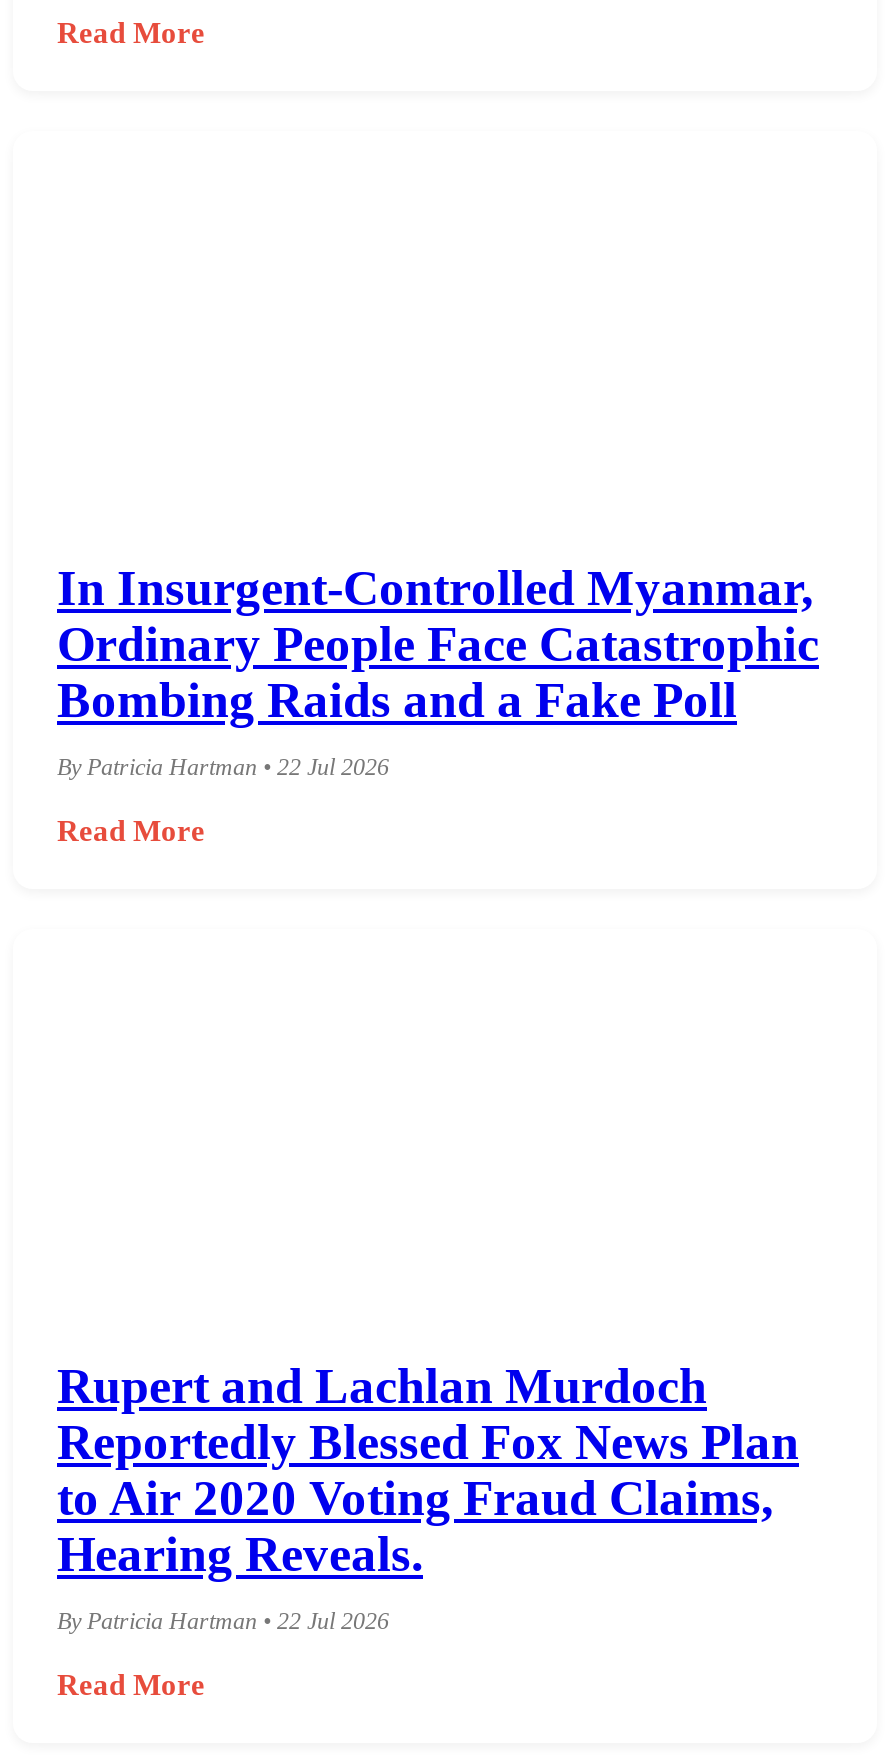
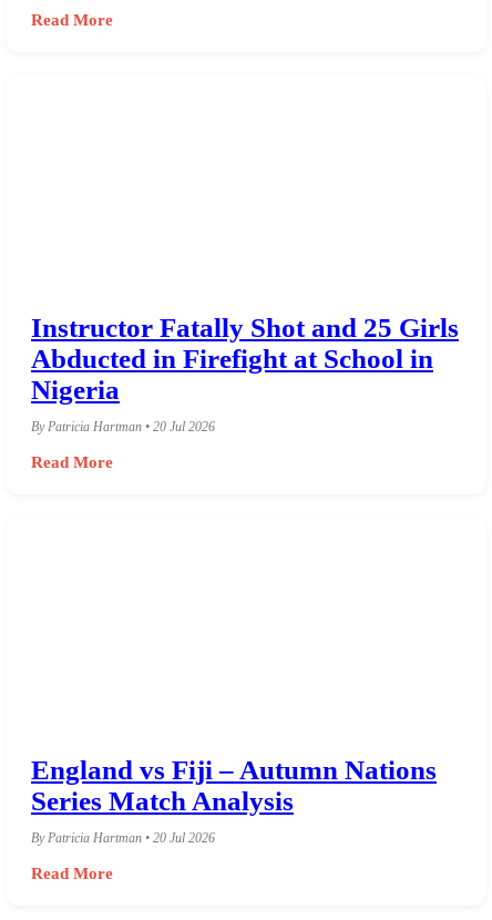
[57,561,819,727] In Insurgent-Controlled Myanmar, | Ordinary People Face Catastrophic | Bombing Raids and a Fake Poll -> [31,313,459,405] Instructor Fatally Shot and 25 Girls | Abducted in Firefight at School in | Nigeria
[57,753,389,781] By Patricia Hartman • 22 Jul 2026 -> [31,419,215,435] By Patricia Hartman • 20 Jul 2026
[57,1359,799,1581] Rupert and Lachlan Murdoch | Reportedly Blessed Fox News Plan | to Air 2020 Voting Fraud Claims, | Hearing Reveals. -> [31,755,437,816] England vs Fiji – Autumn Nations | Series Match Analysis
[57,1607,389,1635] By Patricia Hartman • 22 Jul 2026 -> [31,830,215,846] By Patricia Hartman • 20 Jul 2026

